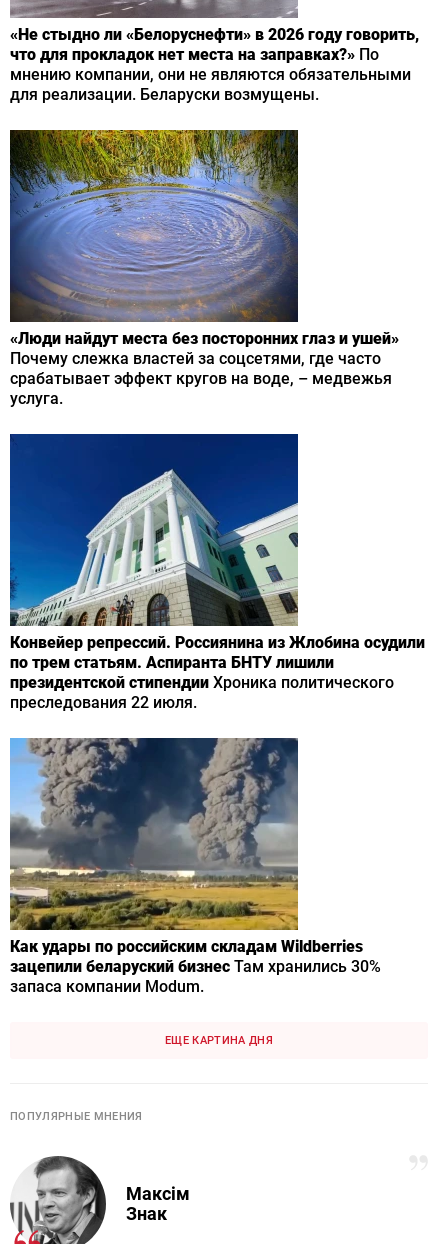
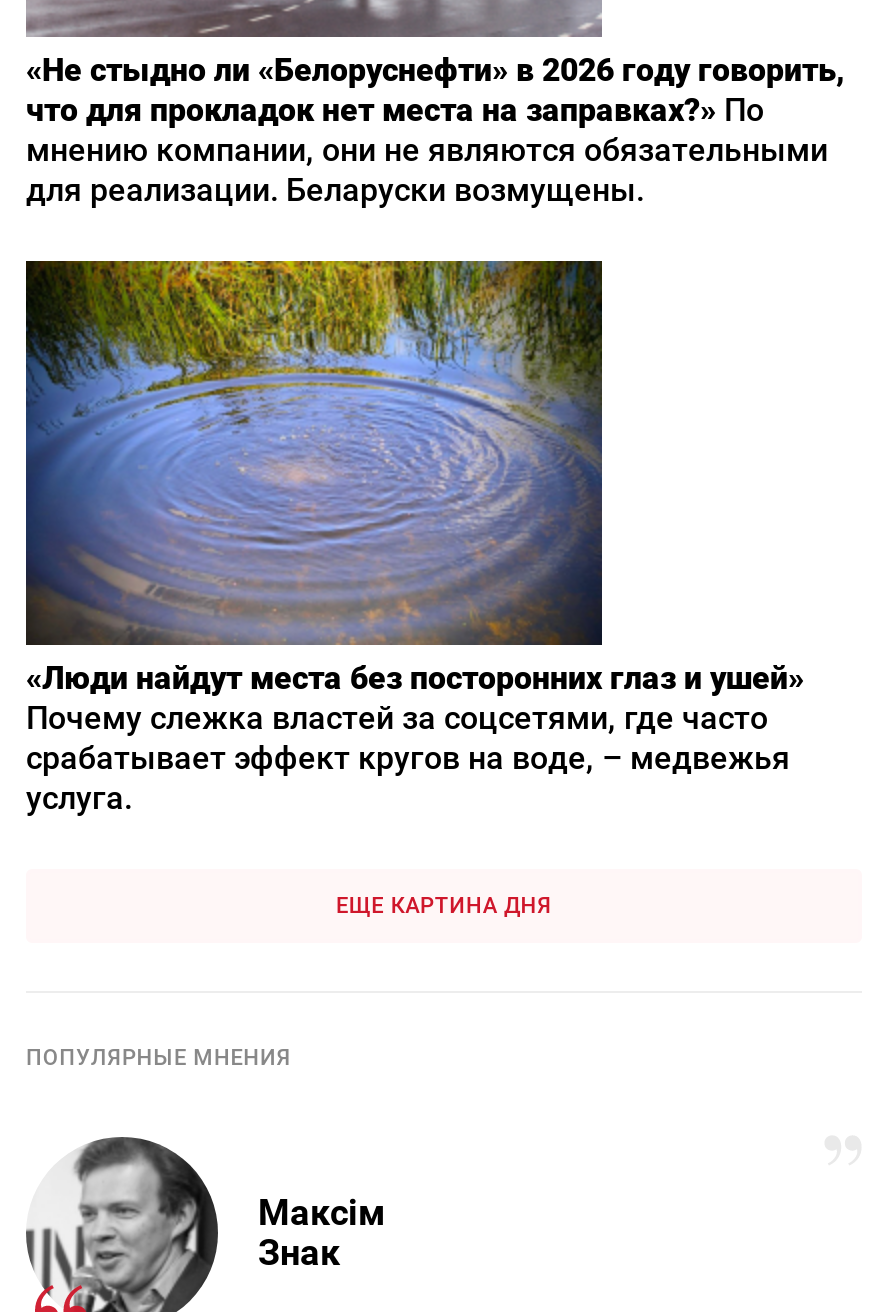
[9,433,425,712] [image] | Конвейер репрессий. Россиянина из Жлобина осудили | по трем статьям. Аспиранта БНТУ лишили | президентской стипендии Хроника политического | преследования 22 июля. -> none
[9,720,381,996] [image] | Как удары по российским складам Wildberries | зацепили беларуский бизнес Там хранились 30% | запаса компании Modum. -> none

